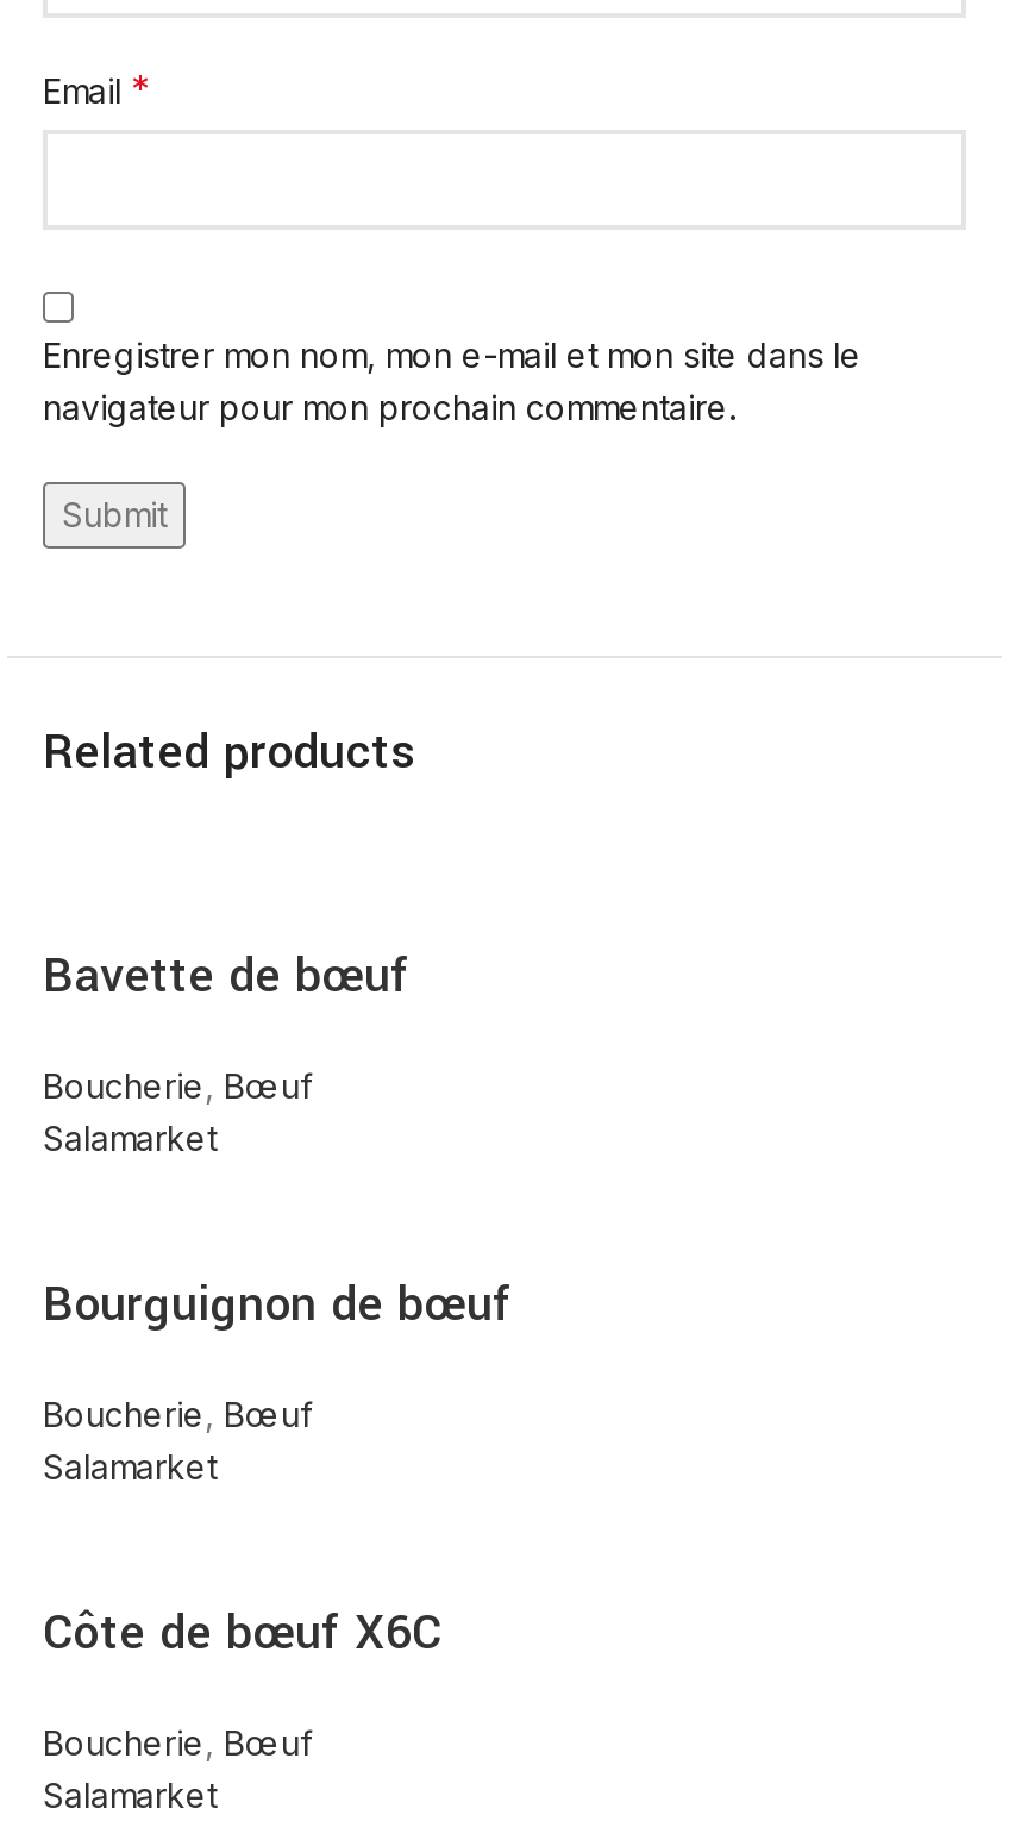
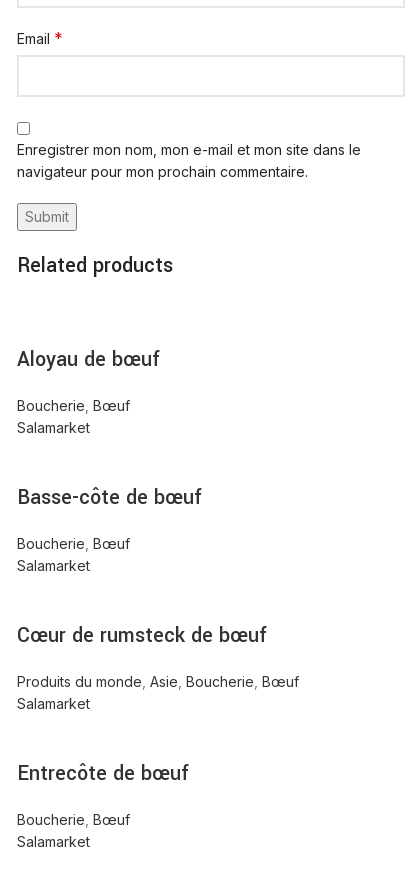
moved [43,718,414,787] -> [17,251,173,280]: Related products
[43,942,409,1011] Bavette de bœuf -> [17,345,160,374] Aloyau de bœuf
moved [43,1066,312,1159] -> [17,397,130,436]: Boucherie, Bœuf | Salamarket
[43,1270,512,1339] Bourguignon de bœuf -> [17,483,202,512] Basse-côte de bœuf
moved [43,1394,312,1487] -> [17,535,130,574]: Boucherie, Bœuf | Salamarket
[43,1599,443,1668] Côte de bœuf X6C -> [17,621,299,788] Cœur de rumsteck de bœuf | Produits du monde, Asie, Boucherie, Bœuf | Salamarket | Entrecôte de bœuf

